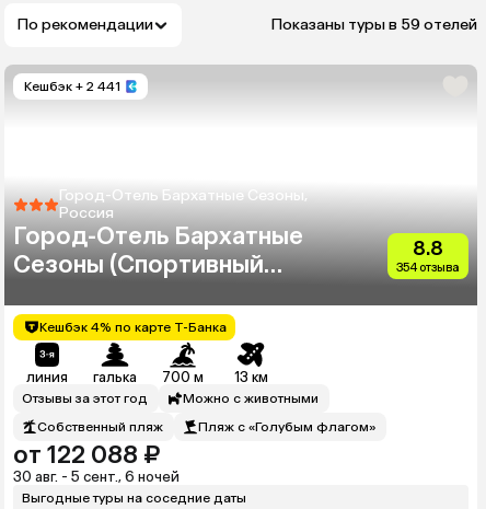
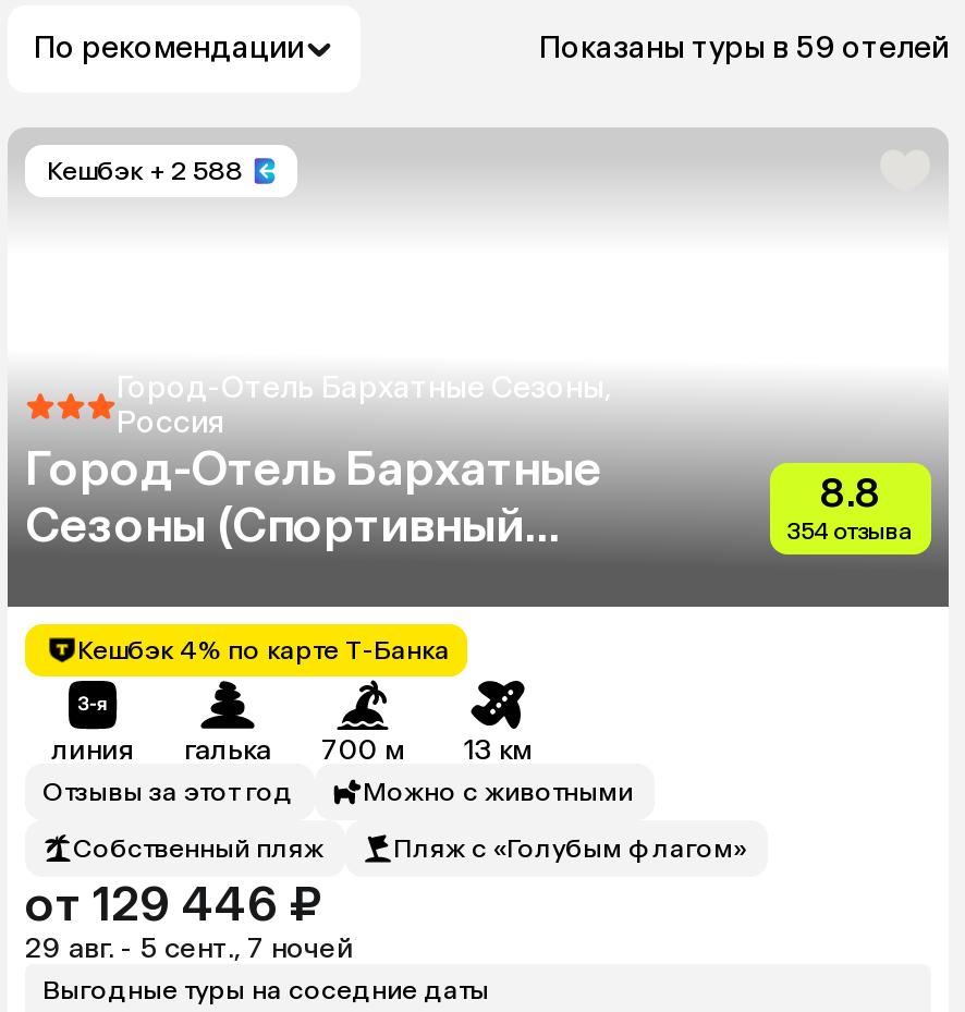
[24,79,120,94] Кешбэк + 2 441 -> [47,156,243,186] Кешбэк + 2 588
[13,440,160,470] от 122 088 ₽ -> [25,875,321,934] от 129 446 ₽
[13,468,180,485] 30 авг. - 5 сент., 6 ночей -> [25,931,354,964] 29 авг. - 5 сент., 7 ночей

